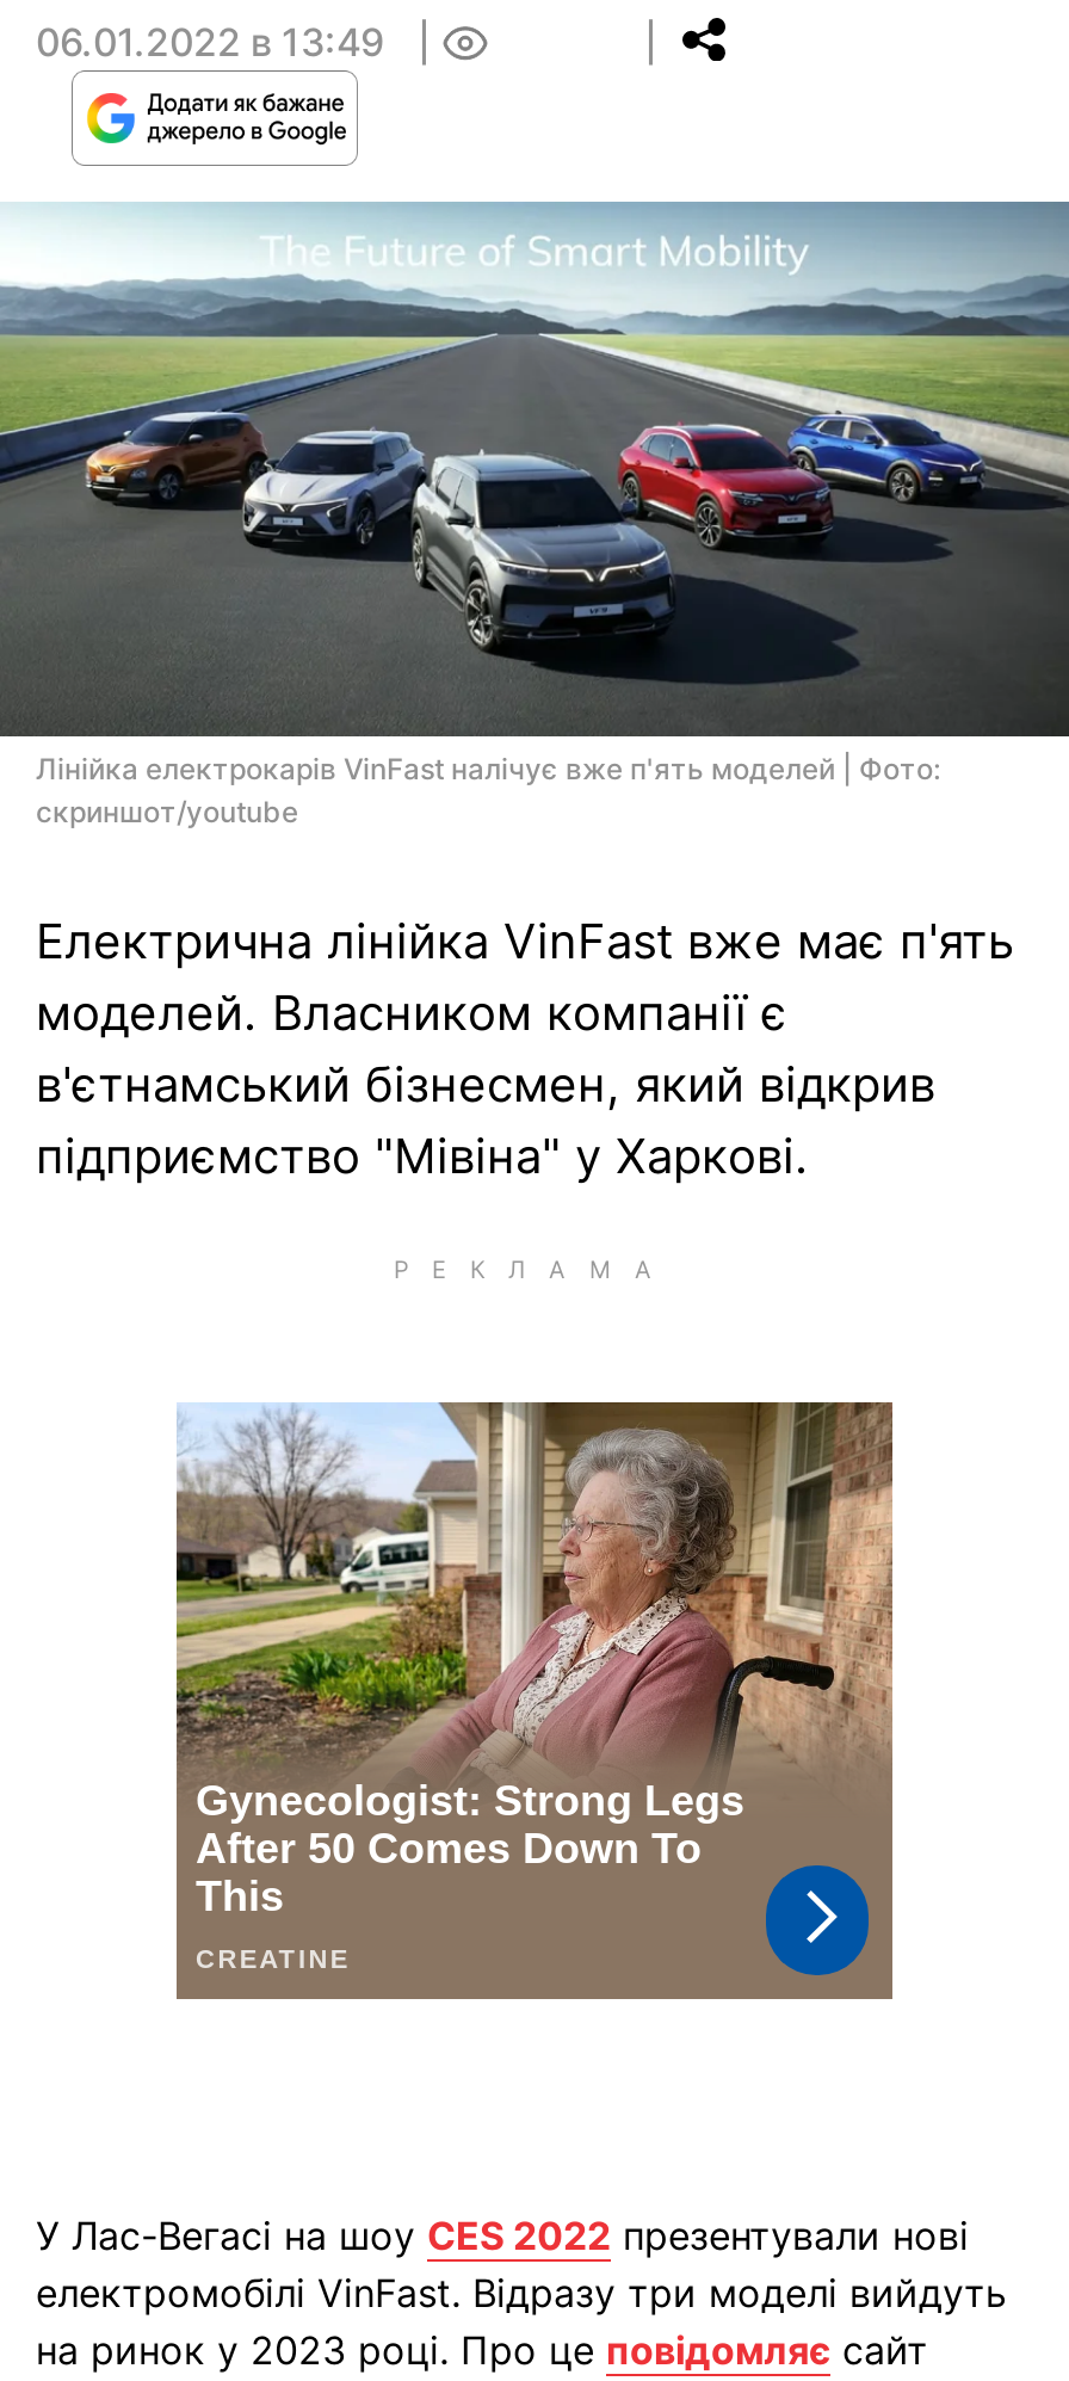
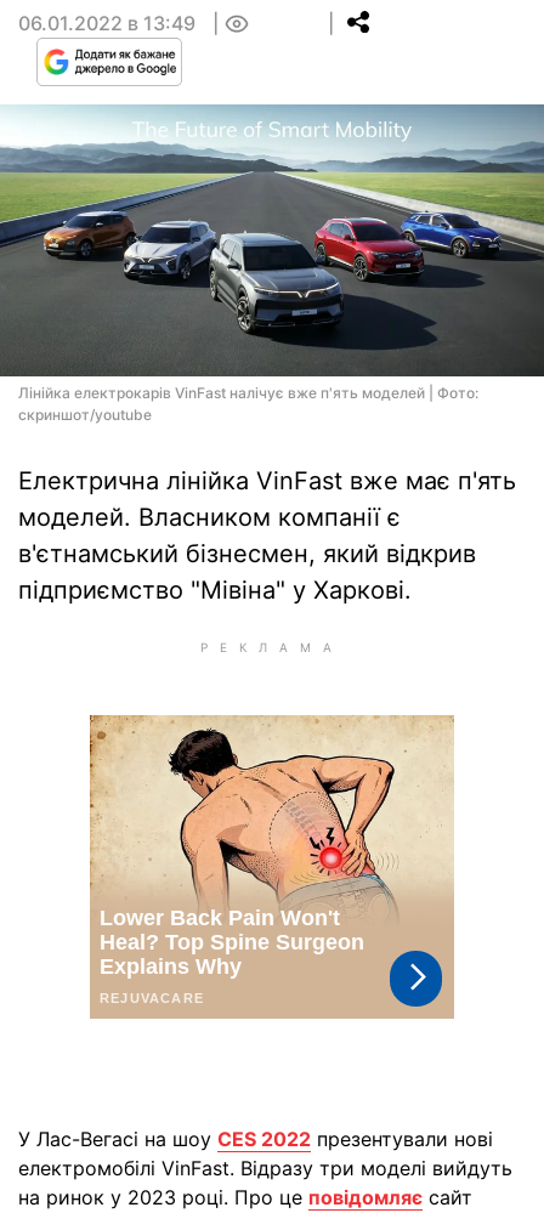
[174,1400,895,1999] [image] -> [89,714,454,1018] [image]

